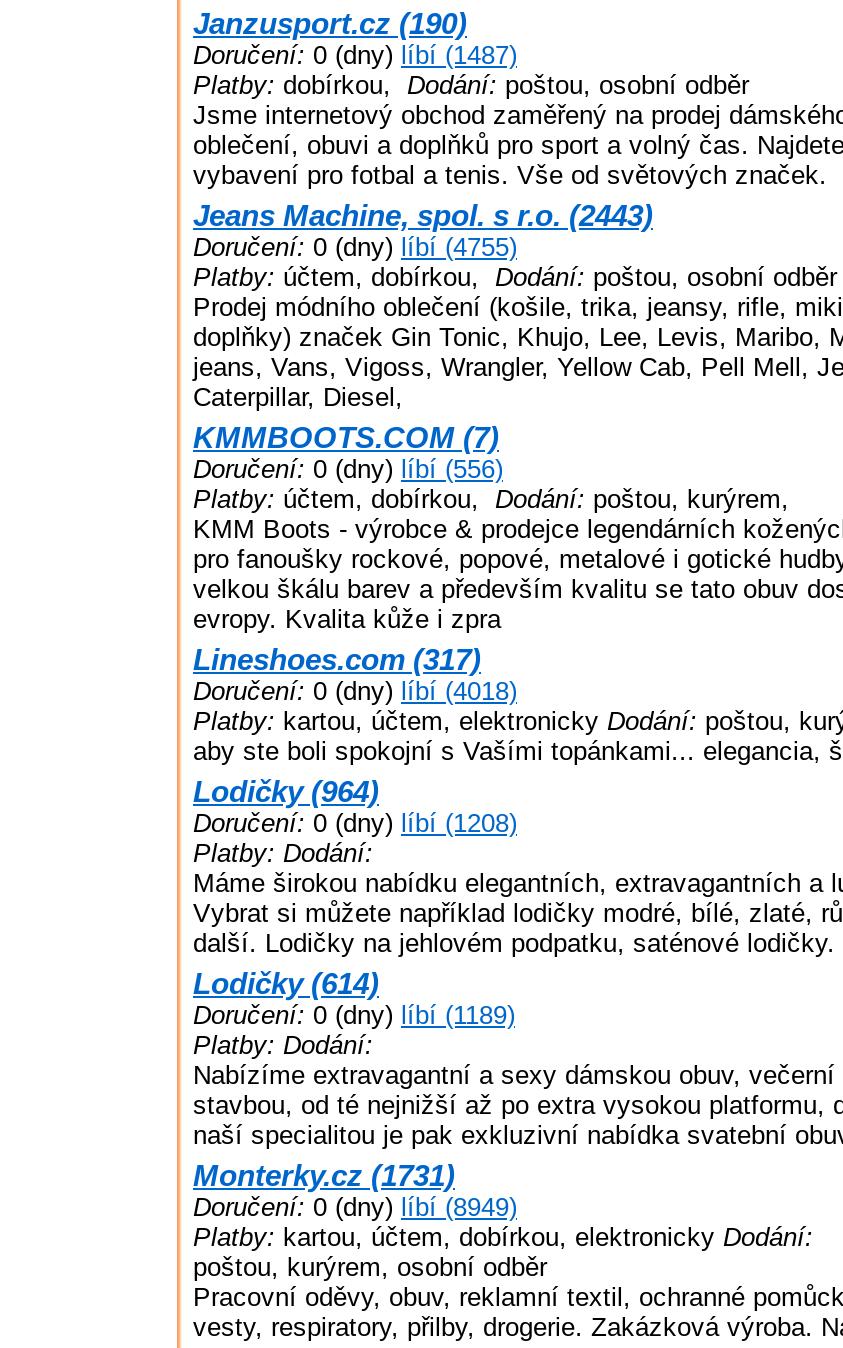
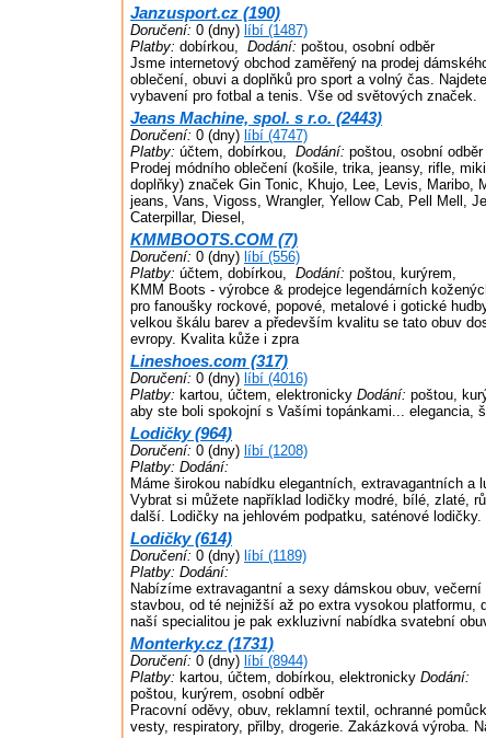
[193,232,517,262] Doručení: 0 (dny) líbí (4755) -> [130,127,308,143] Doručení: 0 (dny) líbí (4747)
[193,676,517,706] Doručení: 0 (dny) líbí (4018) -> [130,370,308,387] Doručení: 0 (dny) líbí (4016)
[193,1192,517,1222] Doručení:0 (dny) líbí (8949) -> [130,653,308,669] Doručení:0 (dny) líbí (8944)

